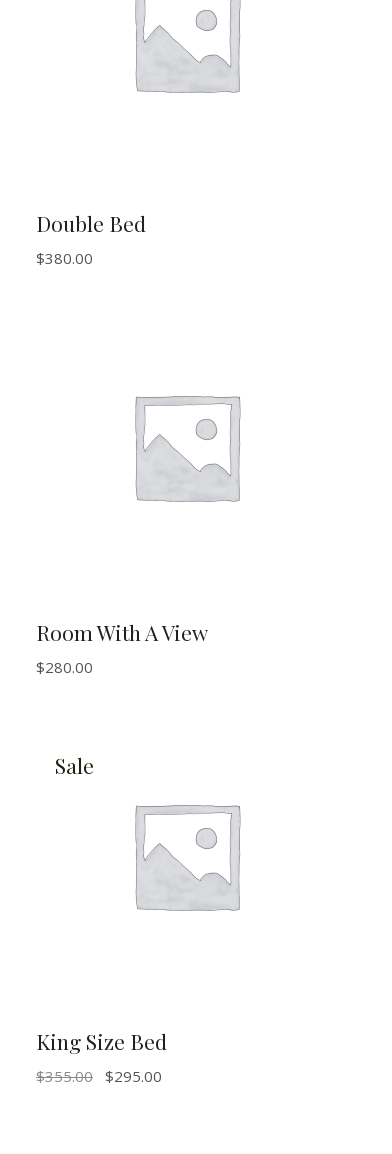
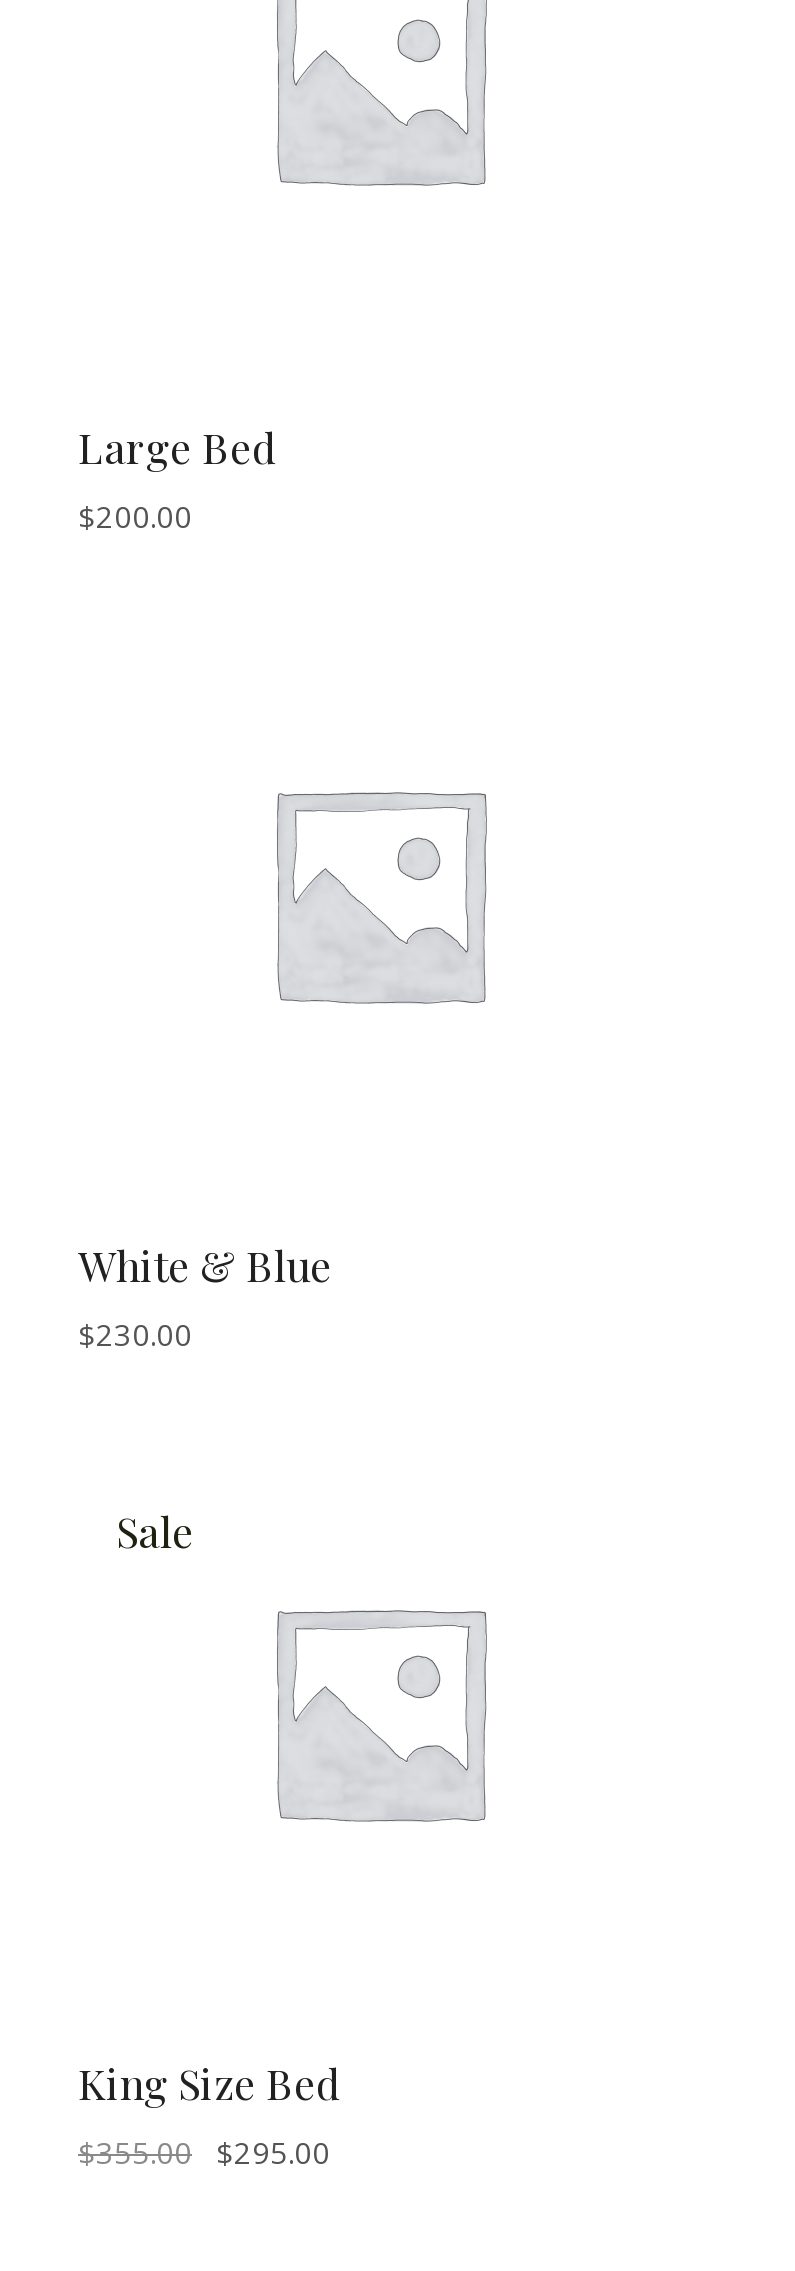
[36,209,146,237] Double Bed -> [78,418,276,474] Large Bed
[36,248,93,268] $380.00 -> [78,496,192,536] $200.00
[36,618,208,677] Room With A View | $280.00 -> [78,1236,332,1354] White & Blue | $230.00

